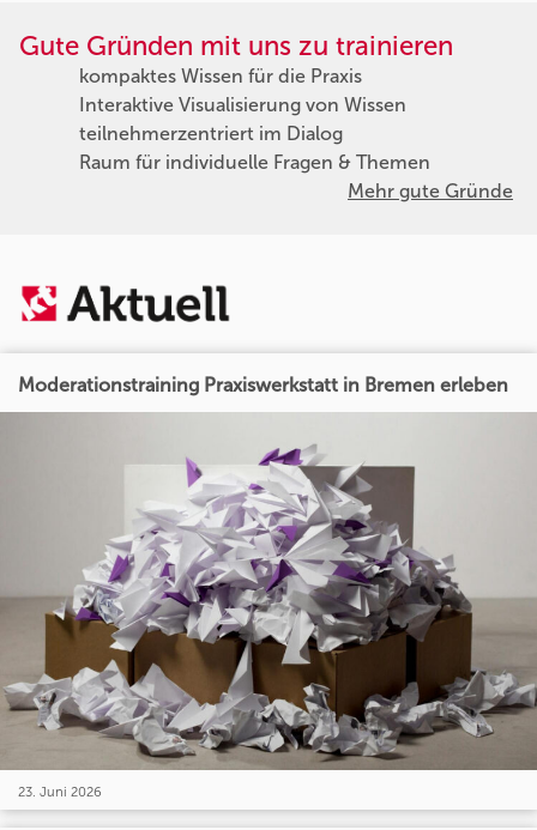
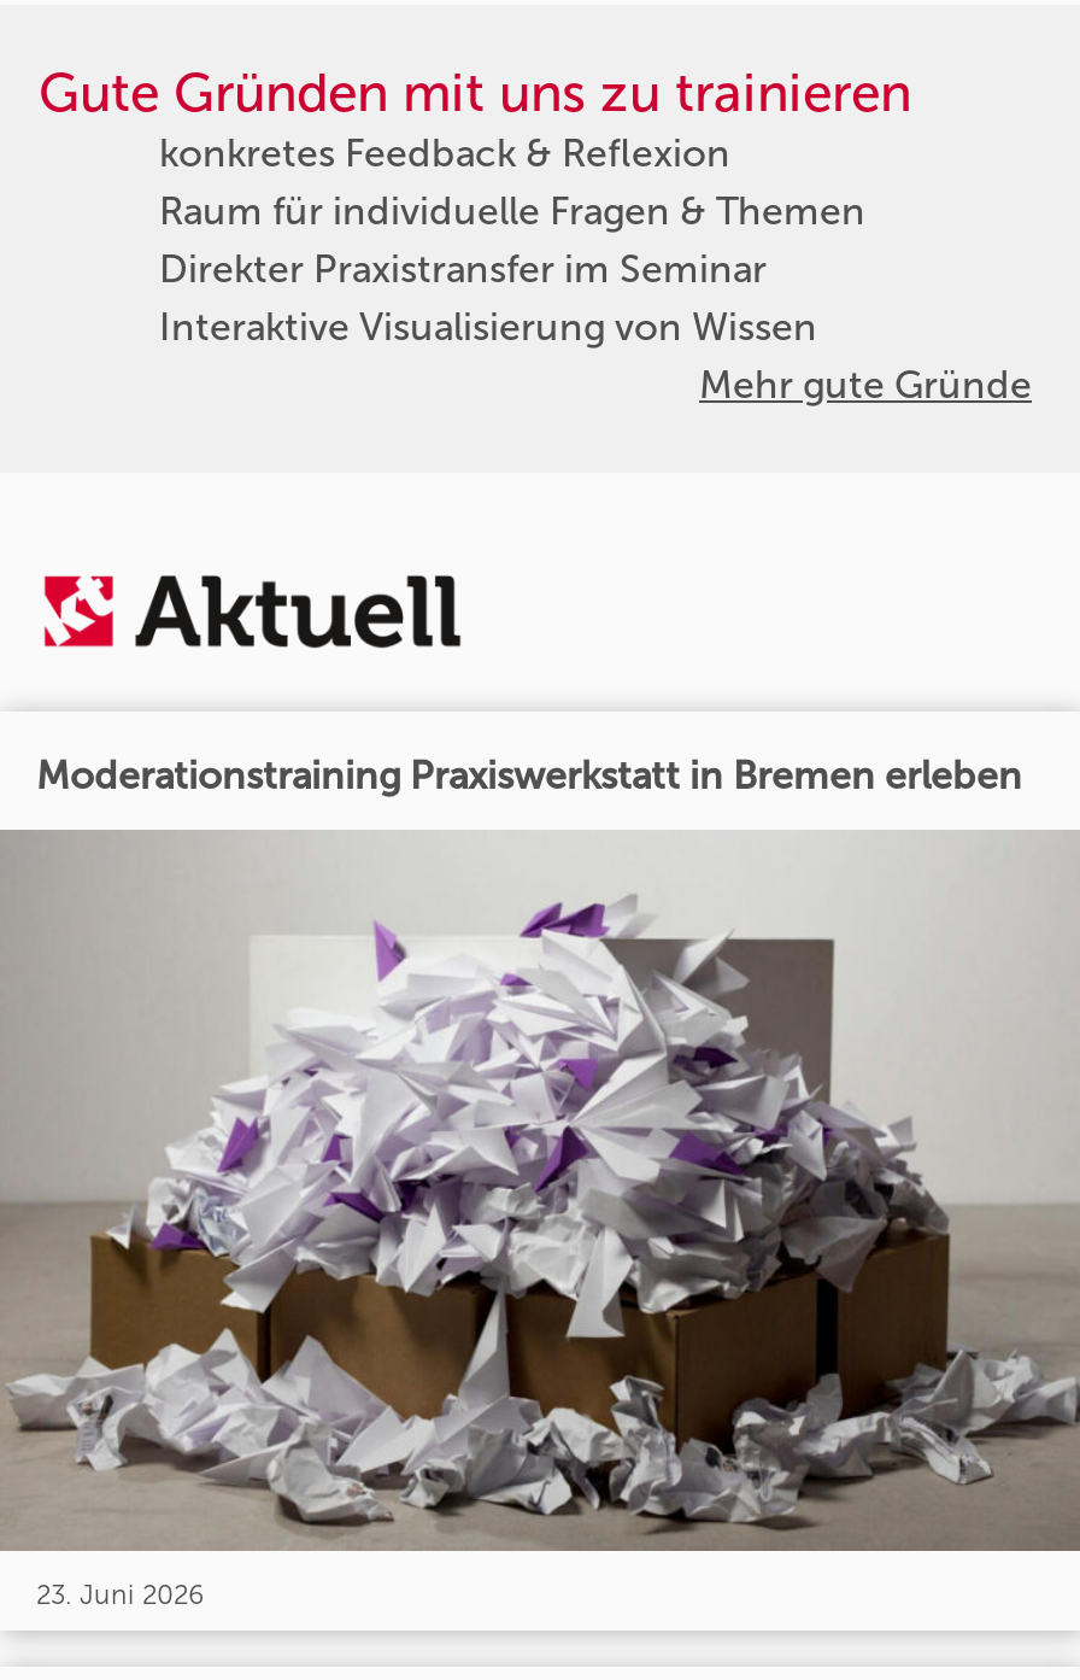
[79,65,362,87] kompaktes Wissen für die Praxis -> [159,130,767,292] konkretes Feedback & Reflexion | Direkter Praxistransfer im Seminar
moved [79,93,406,116] -> [159,304,817,350]: Interaktive Visualisierung von Wissen
[79,122,343,145] teilnehmerzentriert im Dialog -> none
moved [79,151,430,174] -> [159,188,865,234]: Raum für individuelle Fragen & Themen

